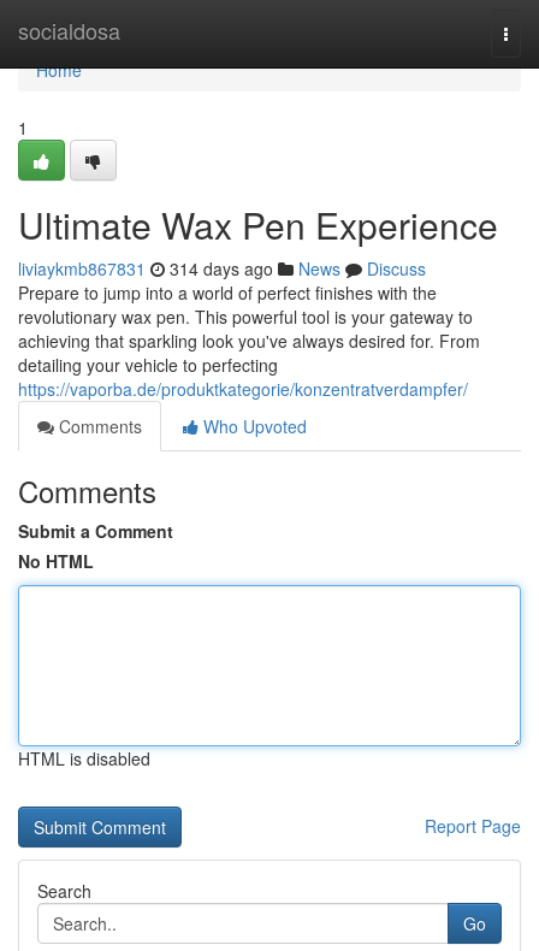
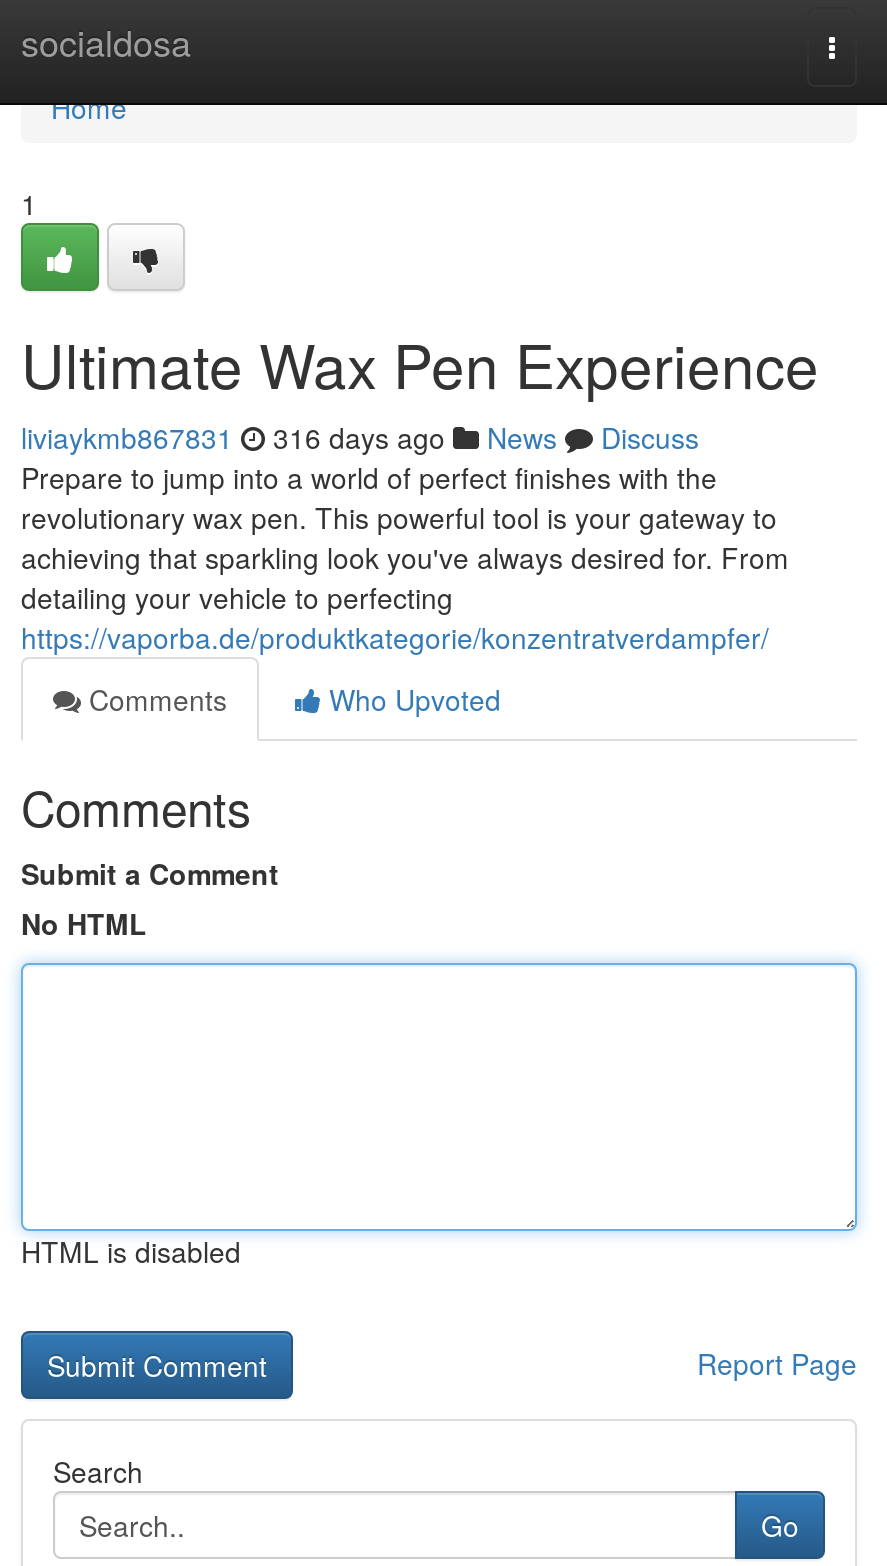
[18,256,426,280] liviaykmb867831 314 days ago News Discuss -> [21,417,699,457] liviaykmb867831 316 days ago News Discuss

